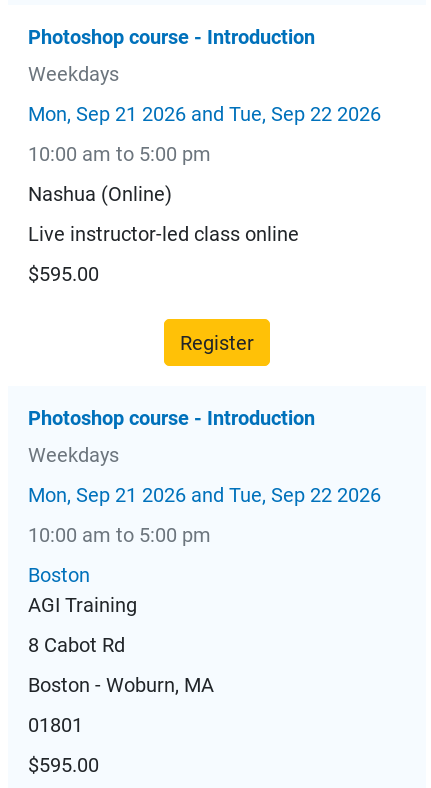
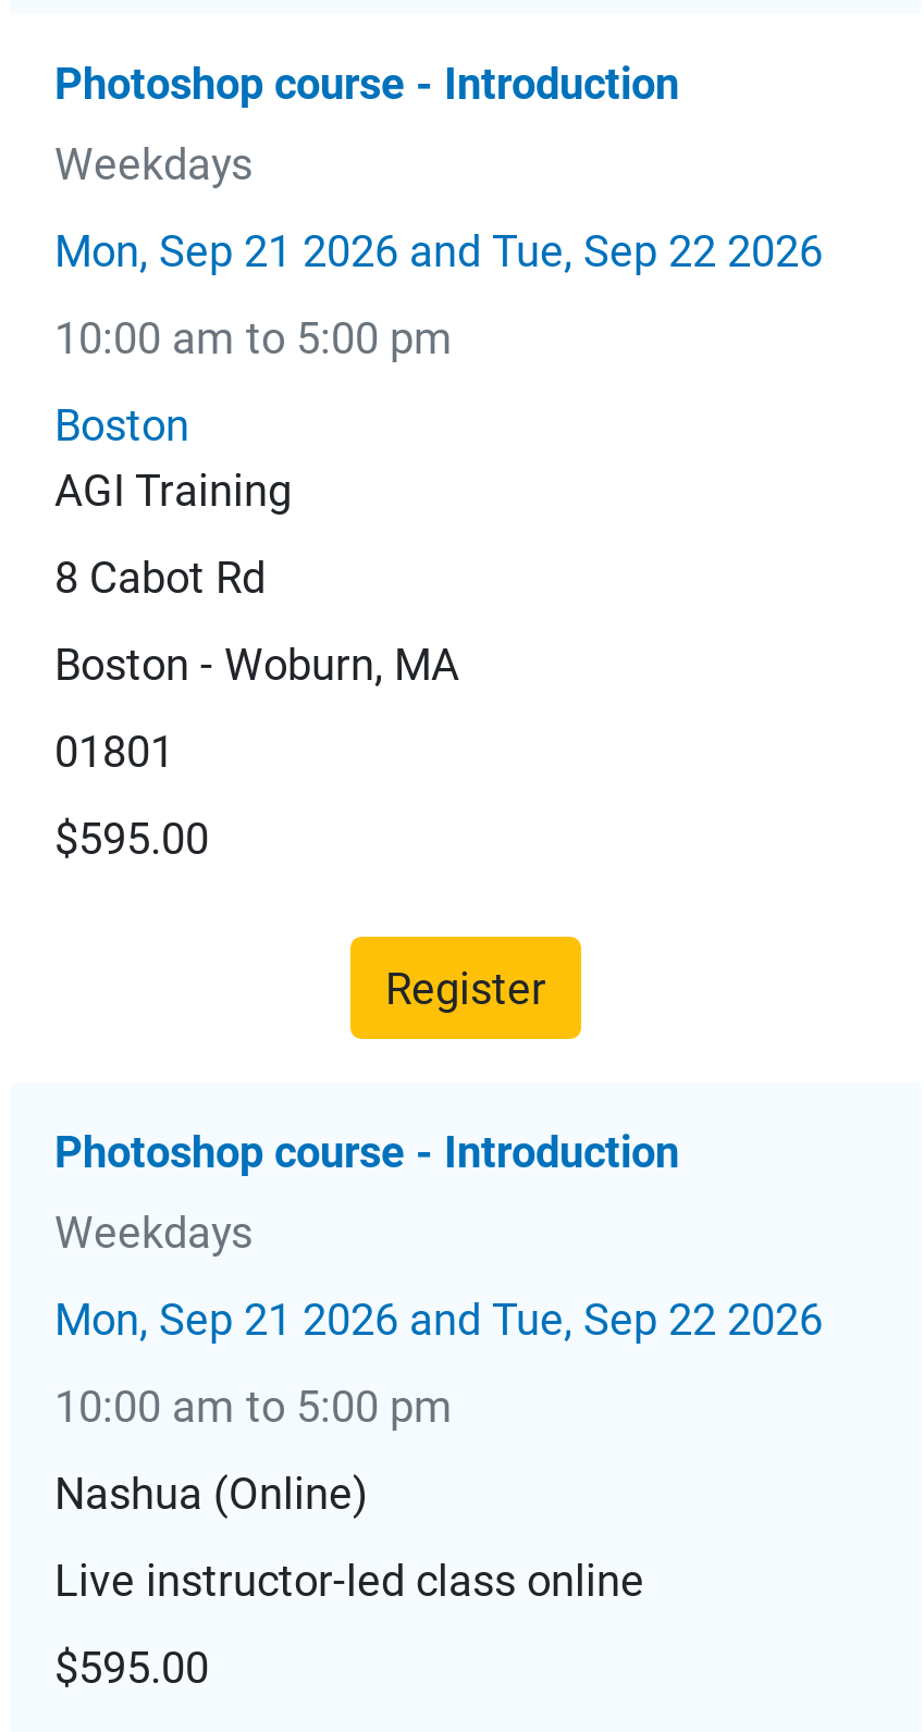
moved [28,182,299,246] -> [54,1468,644,1608]: Nashua (Online) | Live instructor-led class online
moved [28,262,381,547] -> [54,813,823,1433]: $595.00 | Register | Photoshop course - Introduction | Weekdays | Mon, Sep 21 2026 and Tue, Sep 22 2026 | 10:00 am to 5:00 pm
moved [28,563,214,737] -> [54,400,459,779]: Boston | AGI Training | 8 Cabot Rd | Boston - Woburn, MA | 01801

